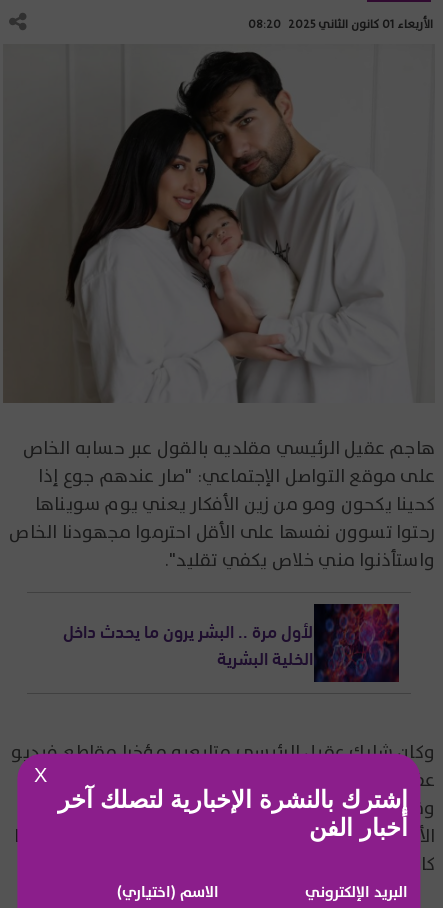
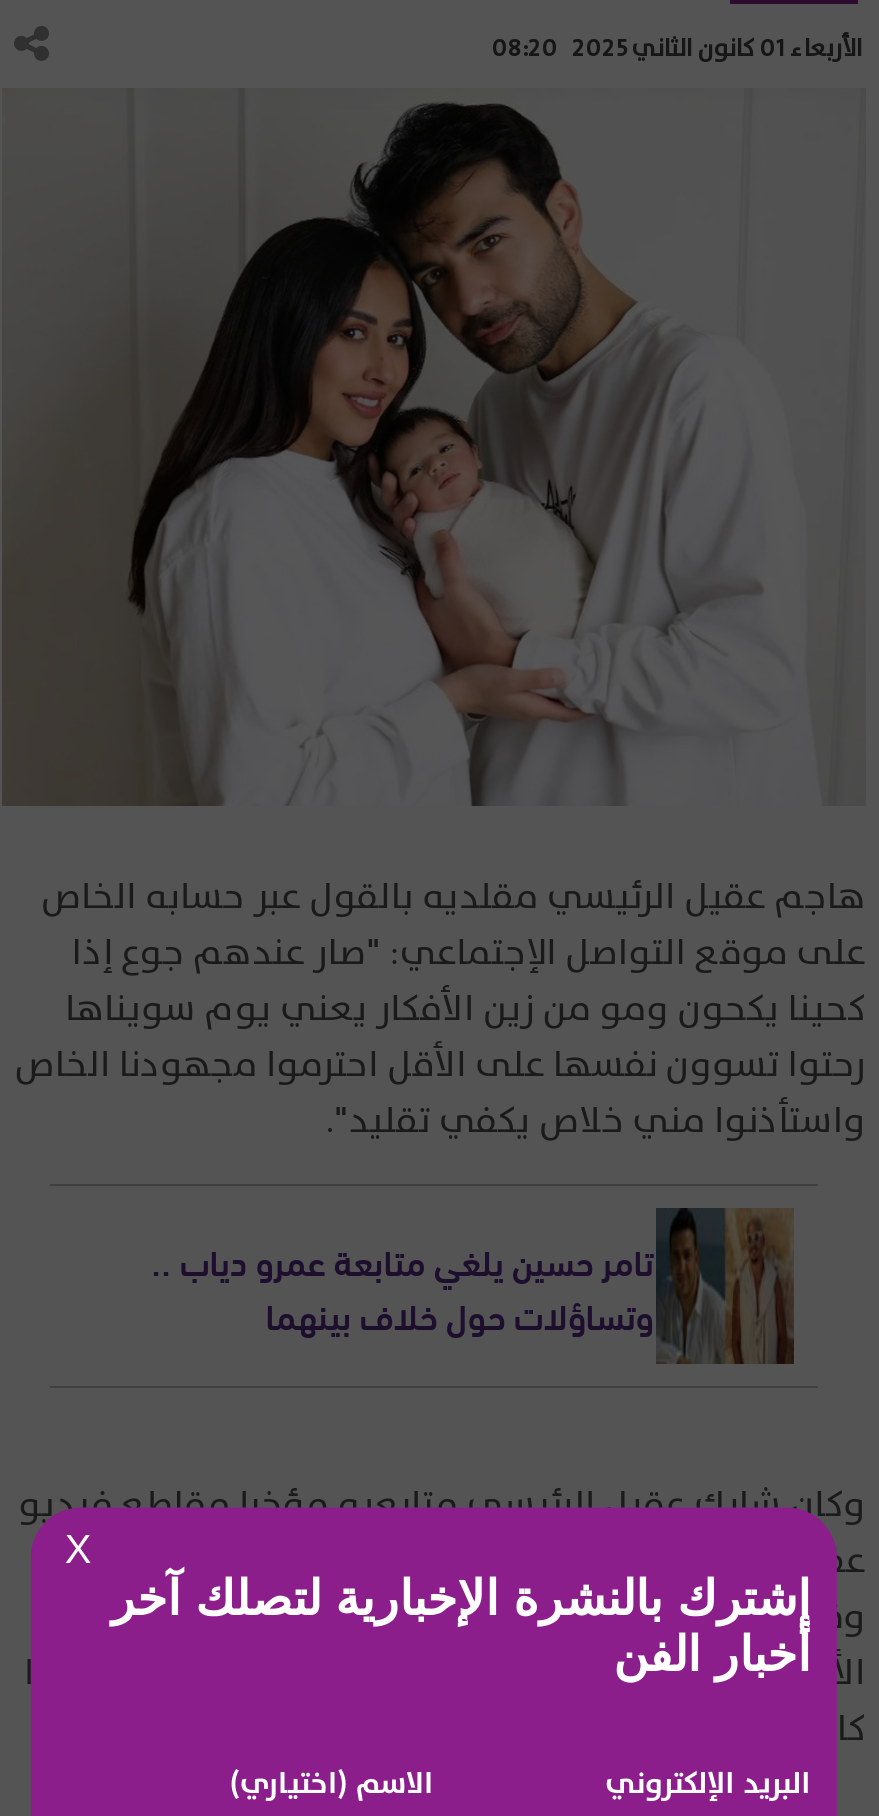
[63,603,399,682] [image] | لأول مرة .. البشر يرون ما يحدث داخل | الخلية البشرية -> [152,1208,792,1364] [image] | تامر حسين يلغي متابعة عمرو دياب .. | وتساؤلات حول خلاف بينهما

